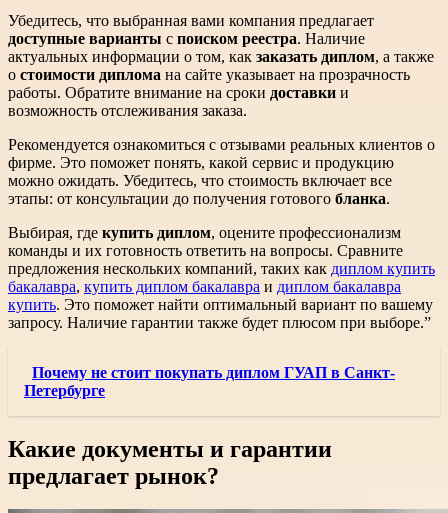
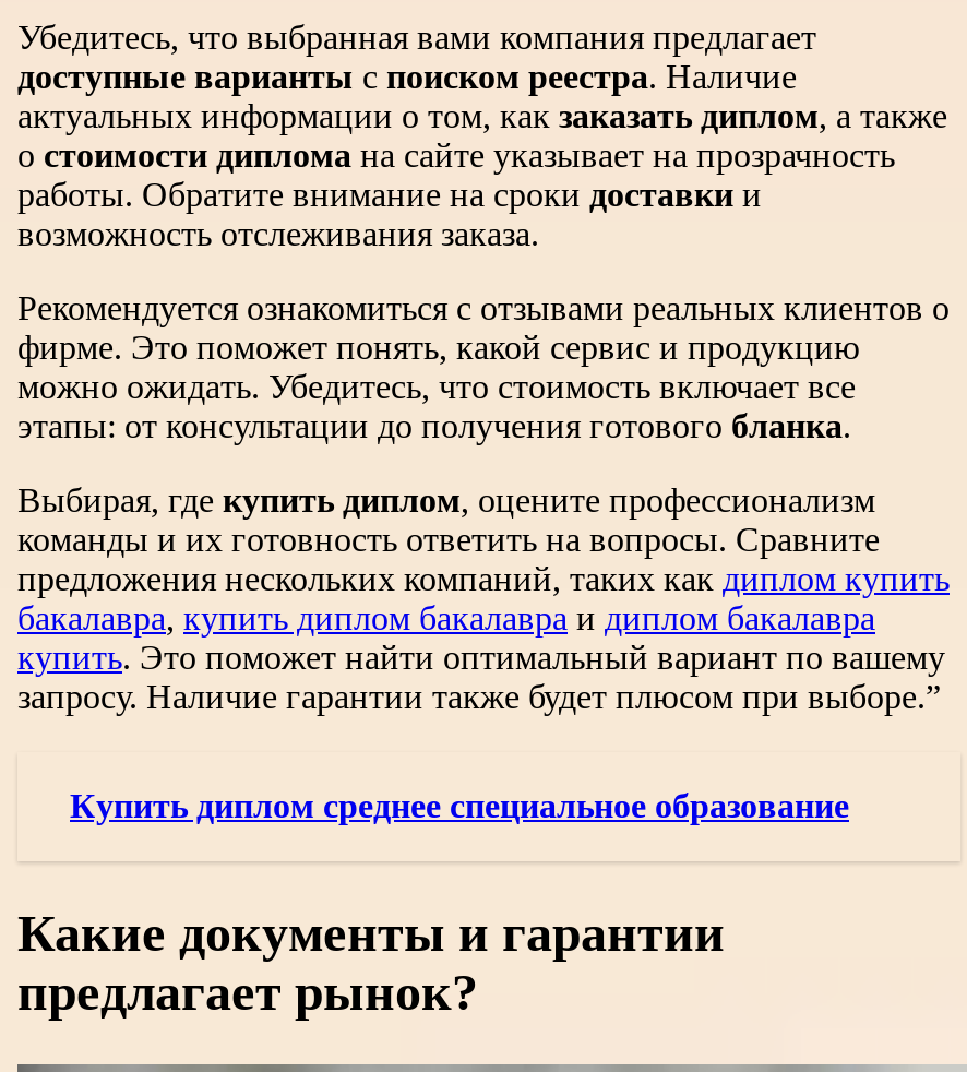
[24,364,395,399] Почему не стоит покупать диплом ГУАП в Санкт- | Петербурге -> [70,786,849,823] Купить диплом среднее специальное образование

